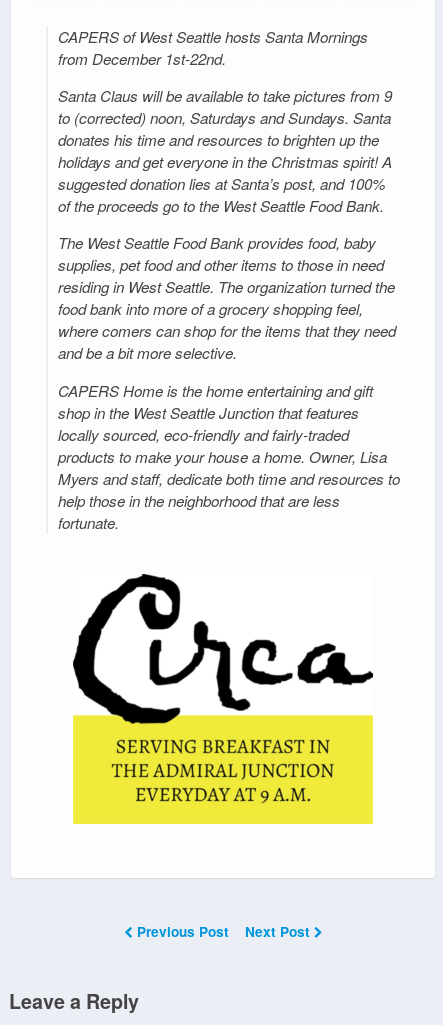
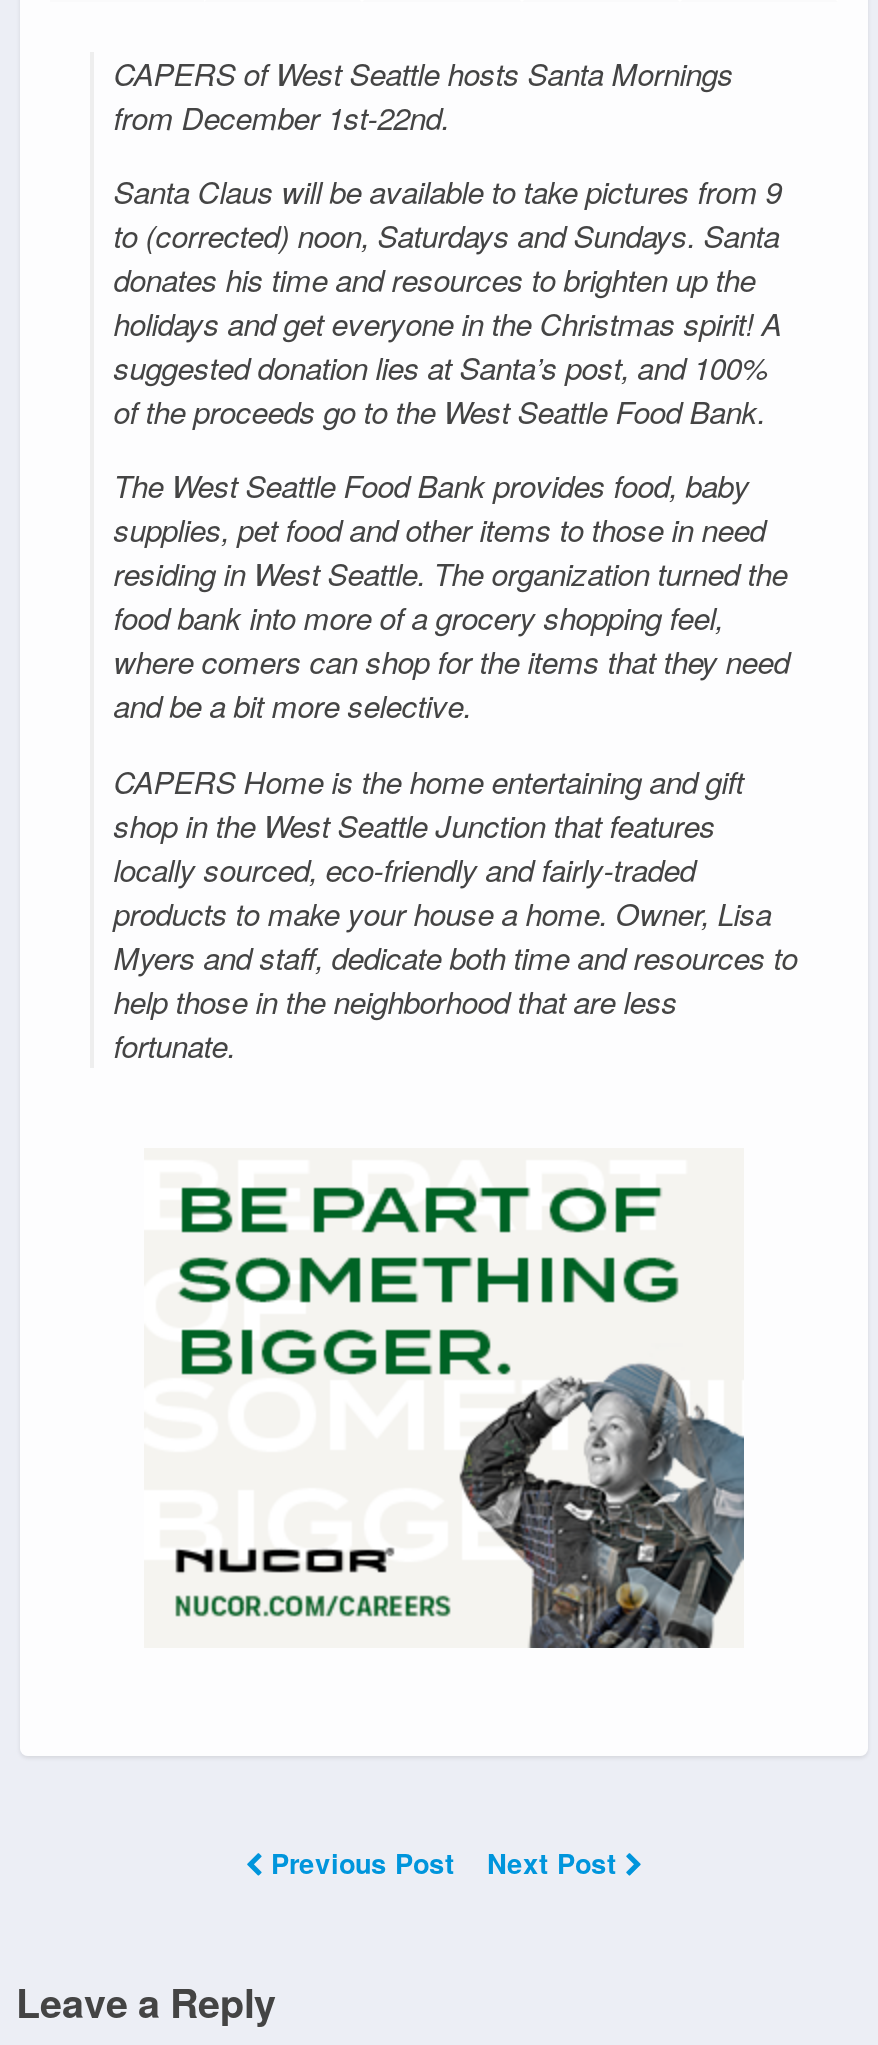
[72,573,374,825] [image] -> [144,1148,746,1650] [image]

